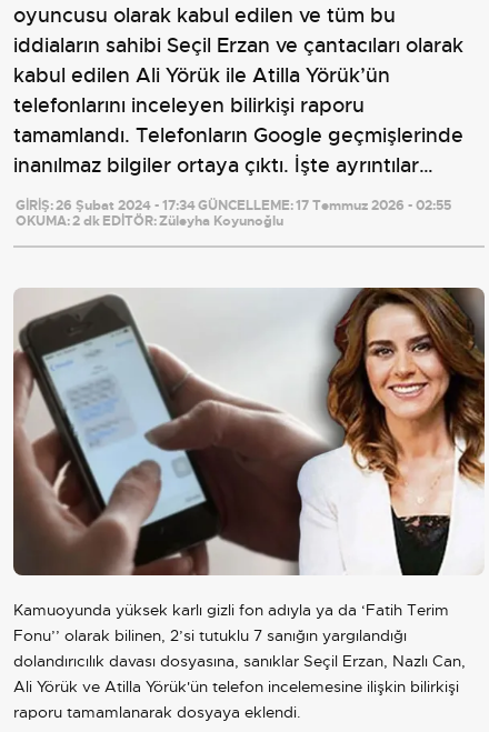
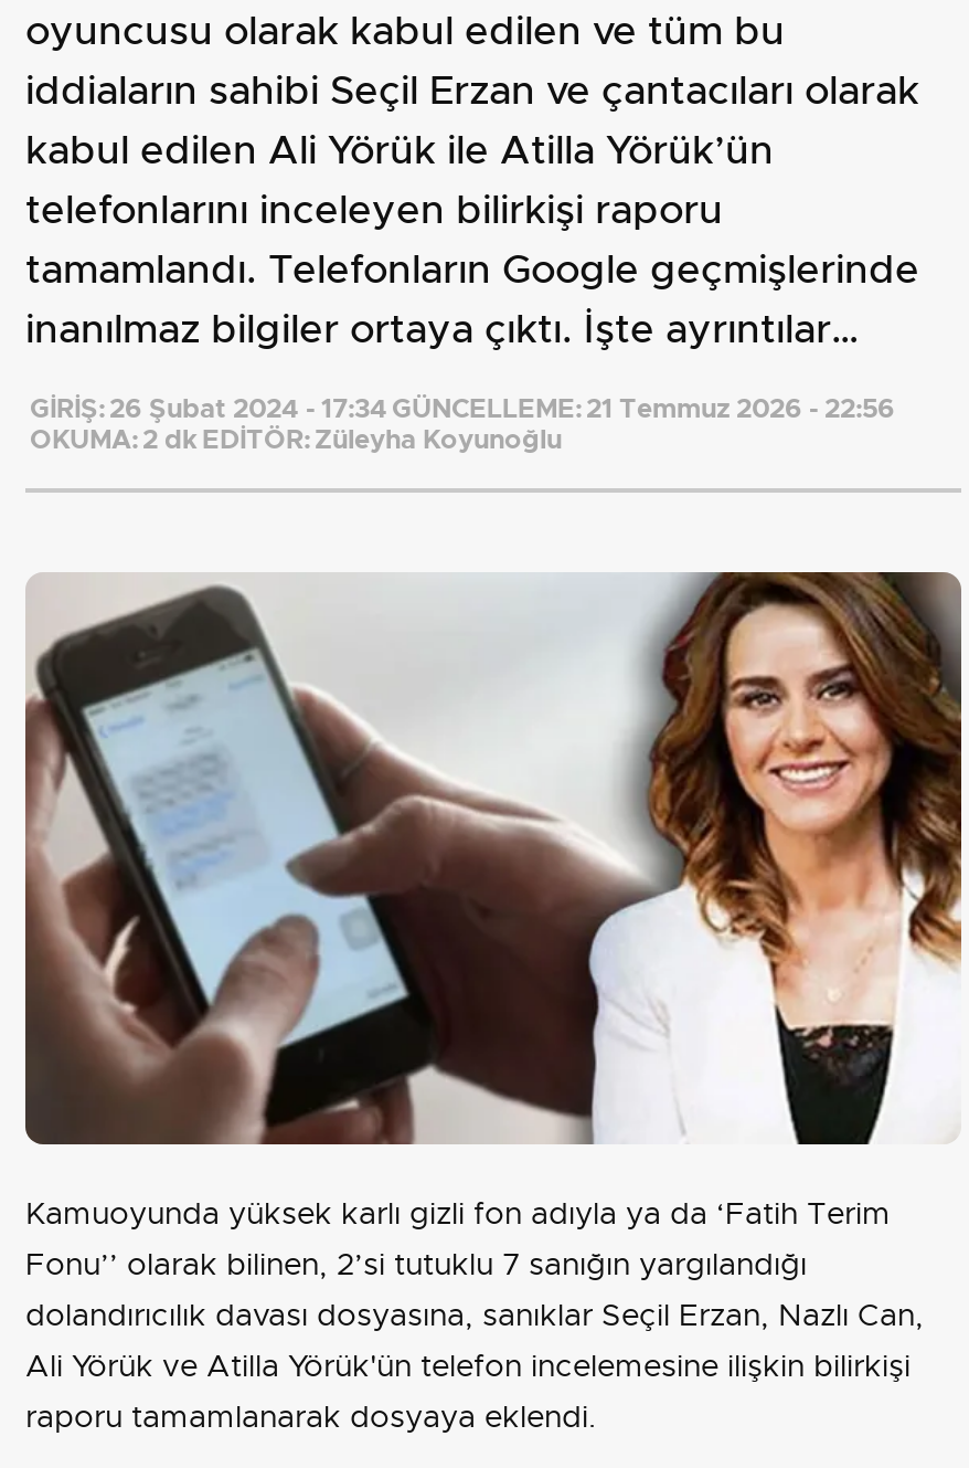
[16,197,451,214] GİRİŞ: 26 Şubat 2024 - 17:34 GÜNCELLEME: 17 Temmuz 2026 - 02:55 -> [30,391,895,426] GİRİŞ: 26 Şubat 2024 - 17:34 GÜNCELLEME: 21 Temmuz 2026 - 22:56

